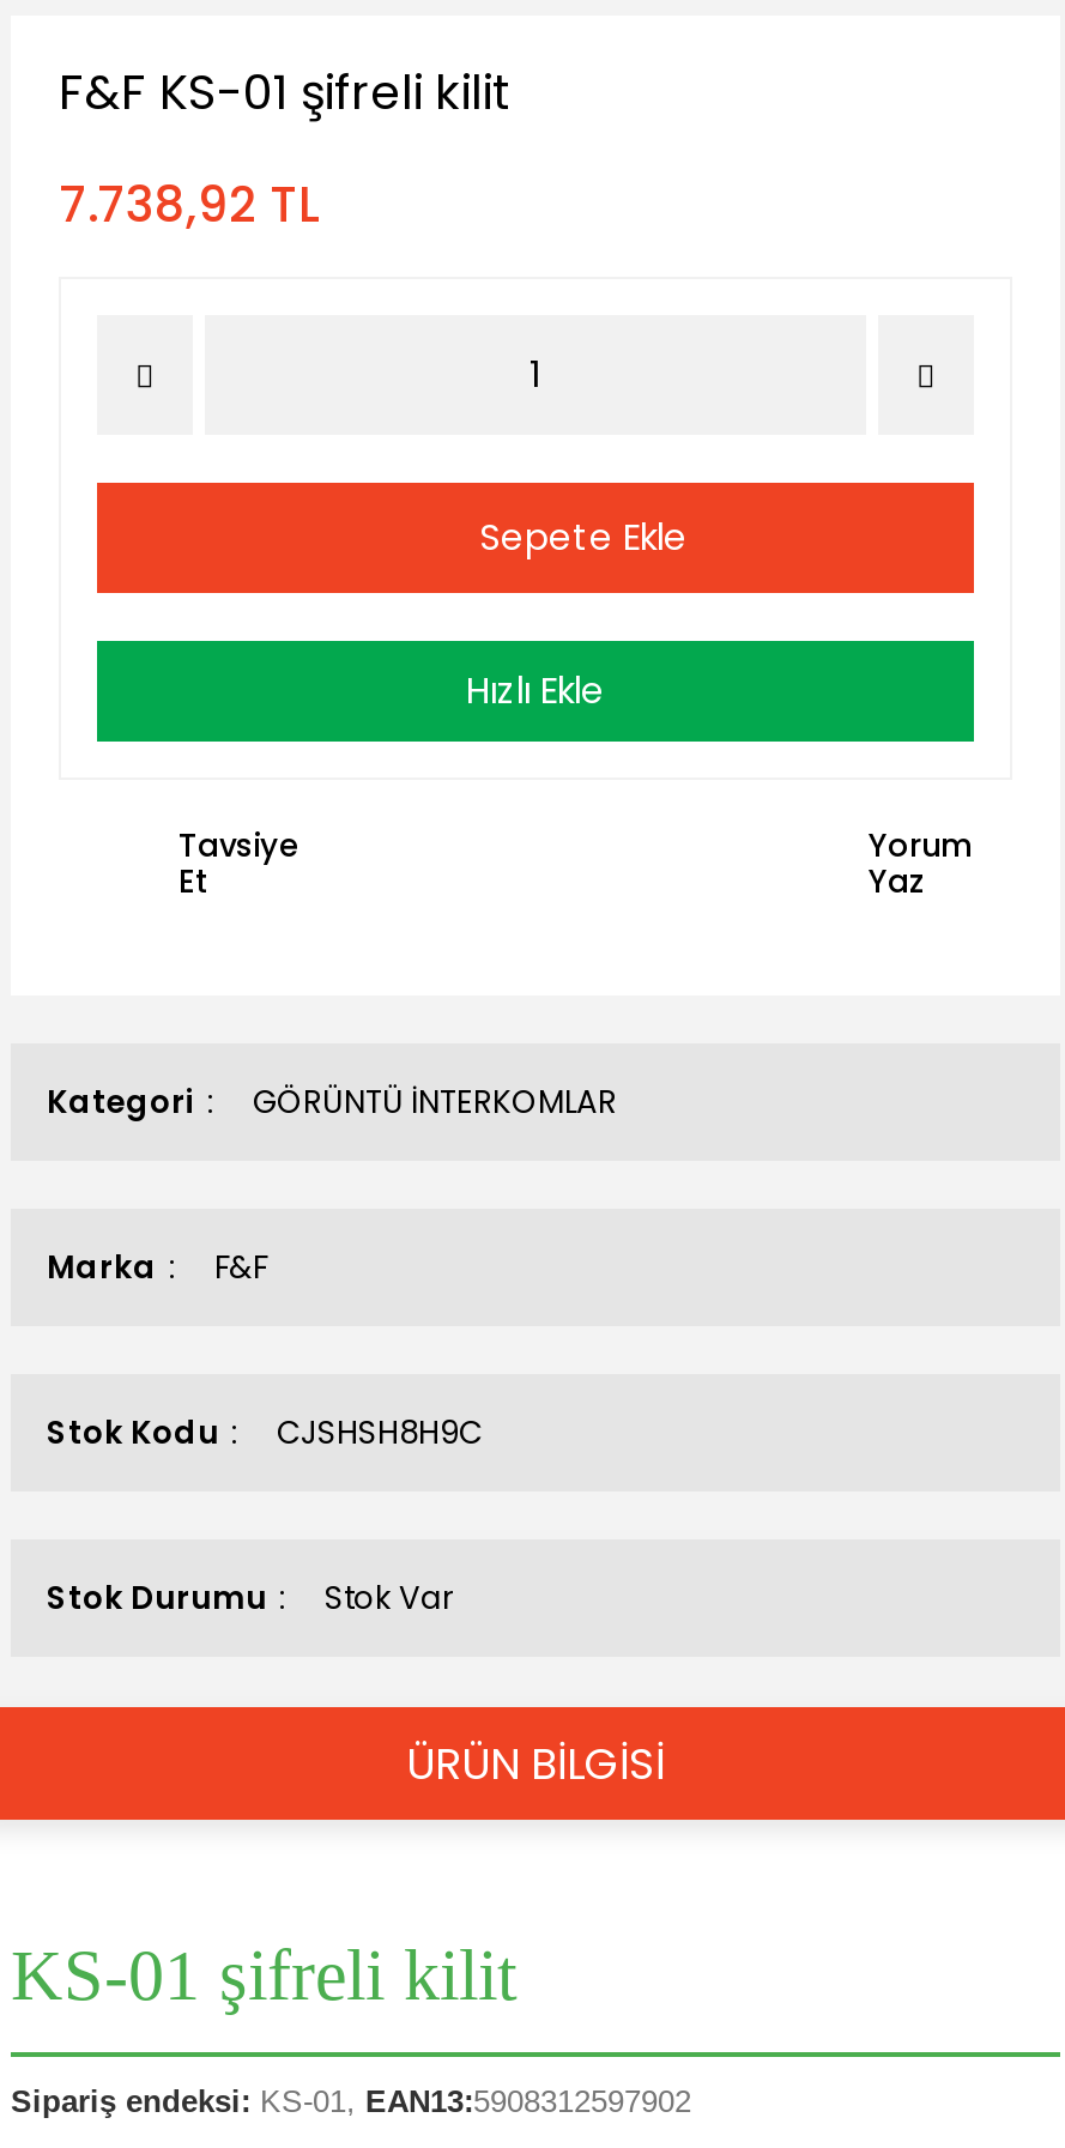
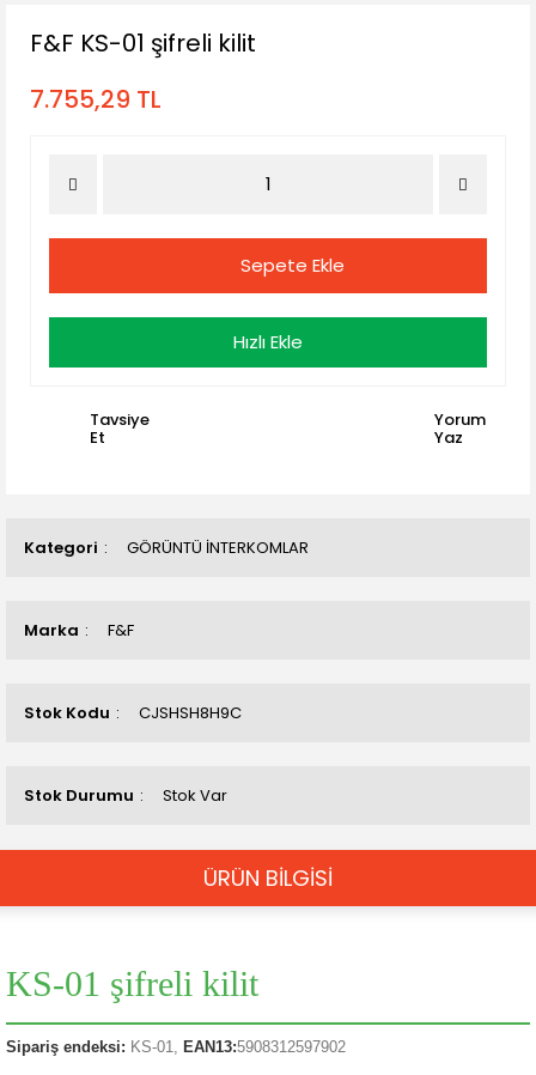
[59,171,320,238] 7.738,92 TL -> [30,83,162,116] 7.755,29 TL

